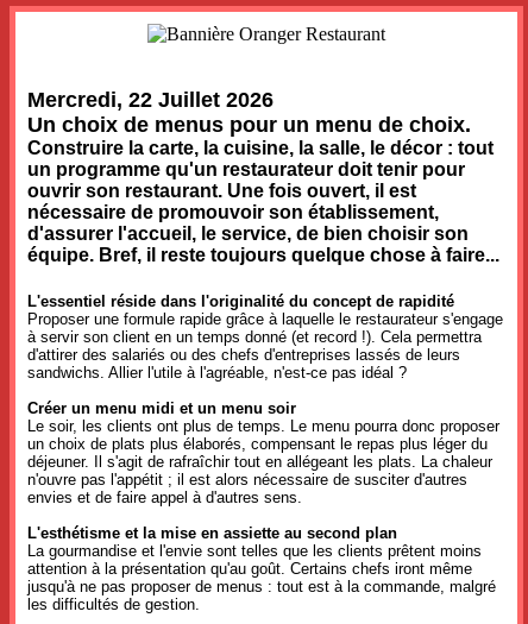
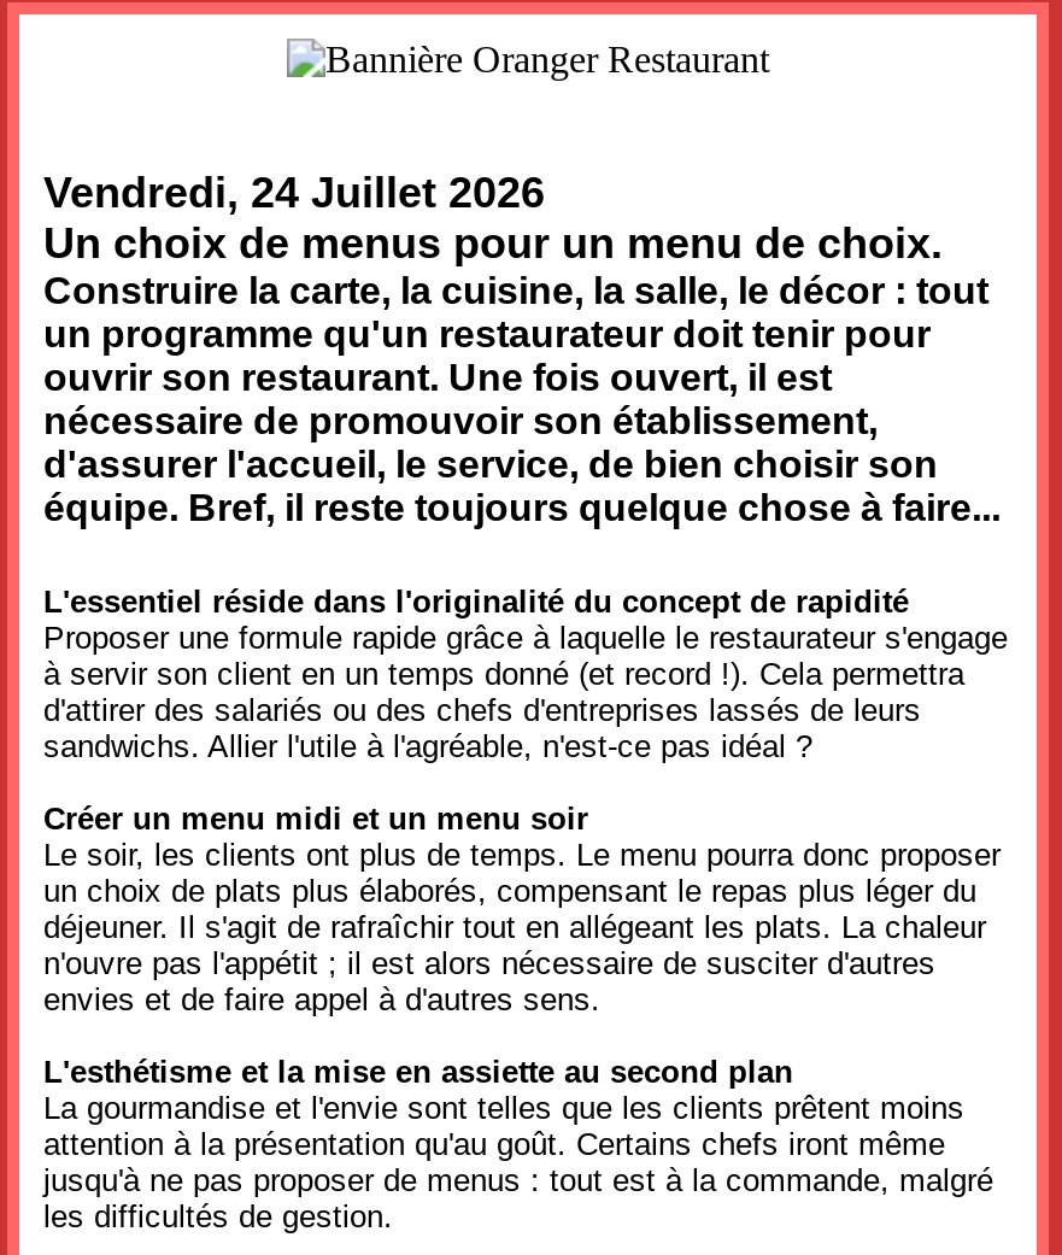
[27,88,274,112] Mercredi, 22 Juillet 2026 -> [43,170,545,218] Vendredi, 24 Juillet 2026

